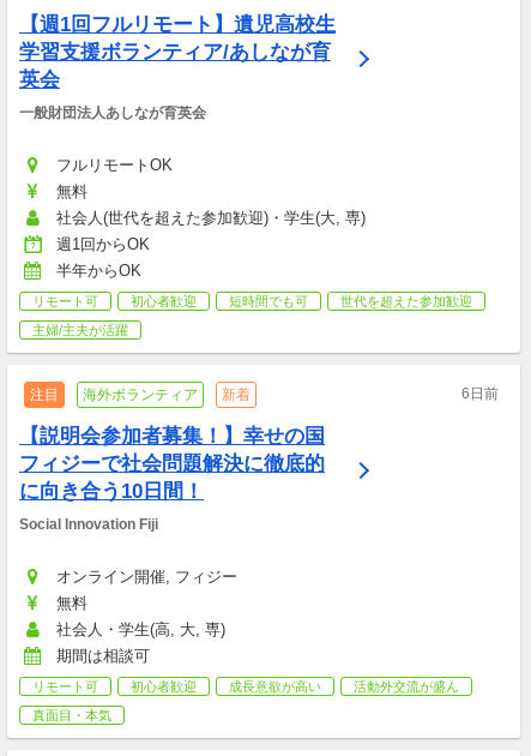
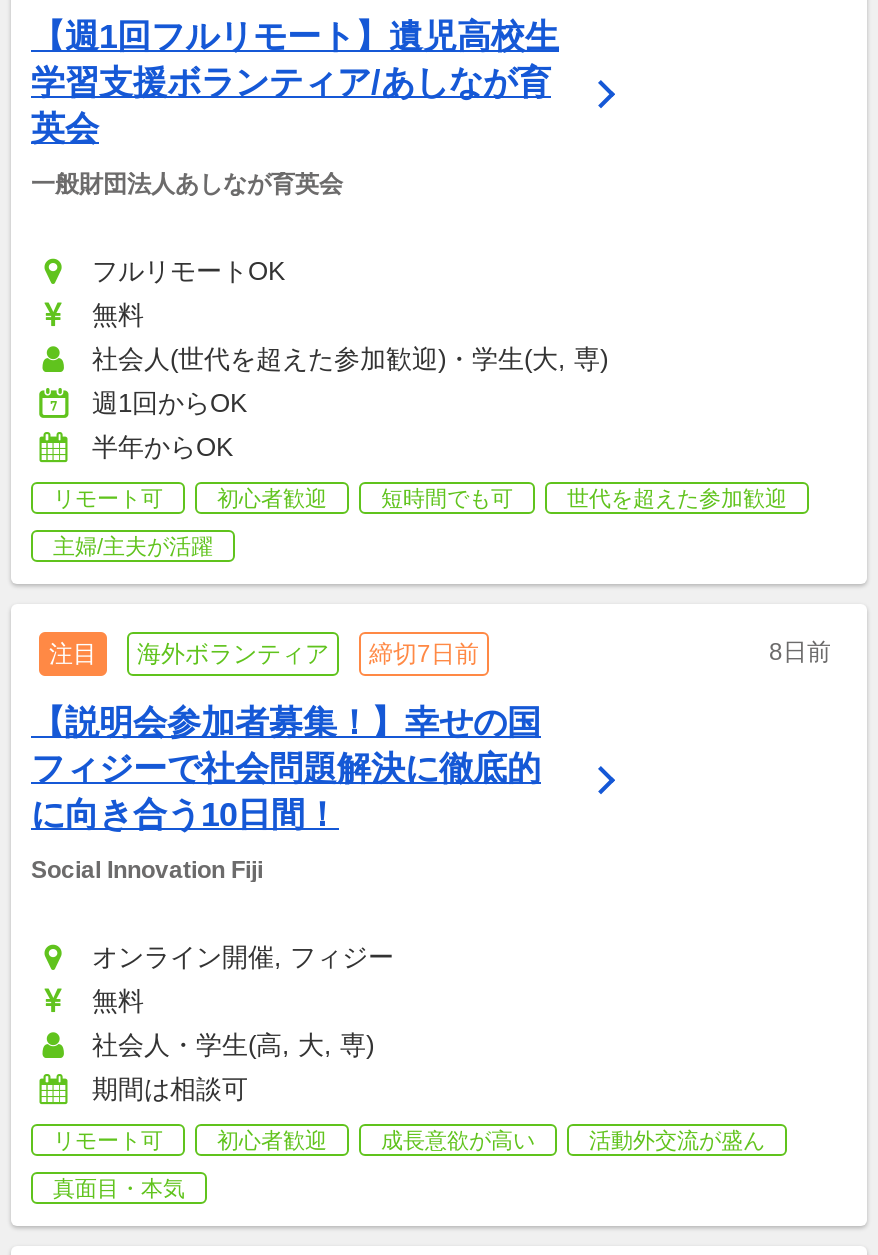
[222,385,499,403] 新着 | 6日前 -> [369,638,831,668] 締切7日前 | 8日前

